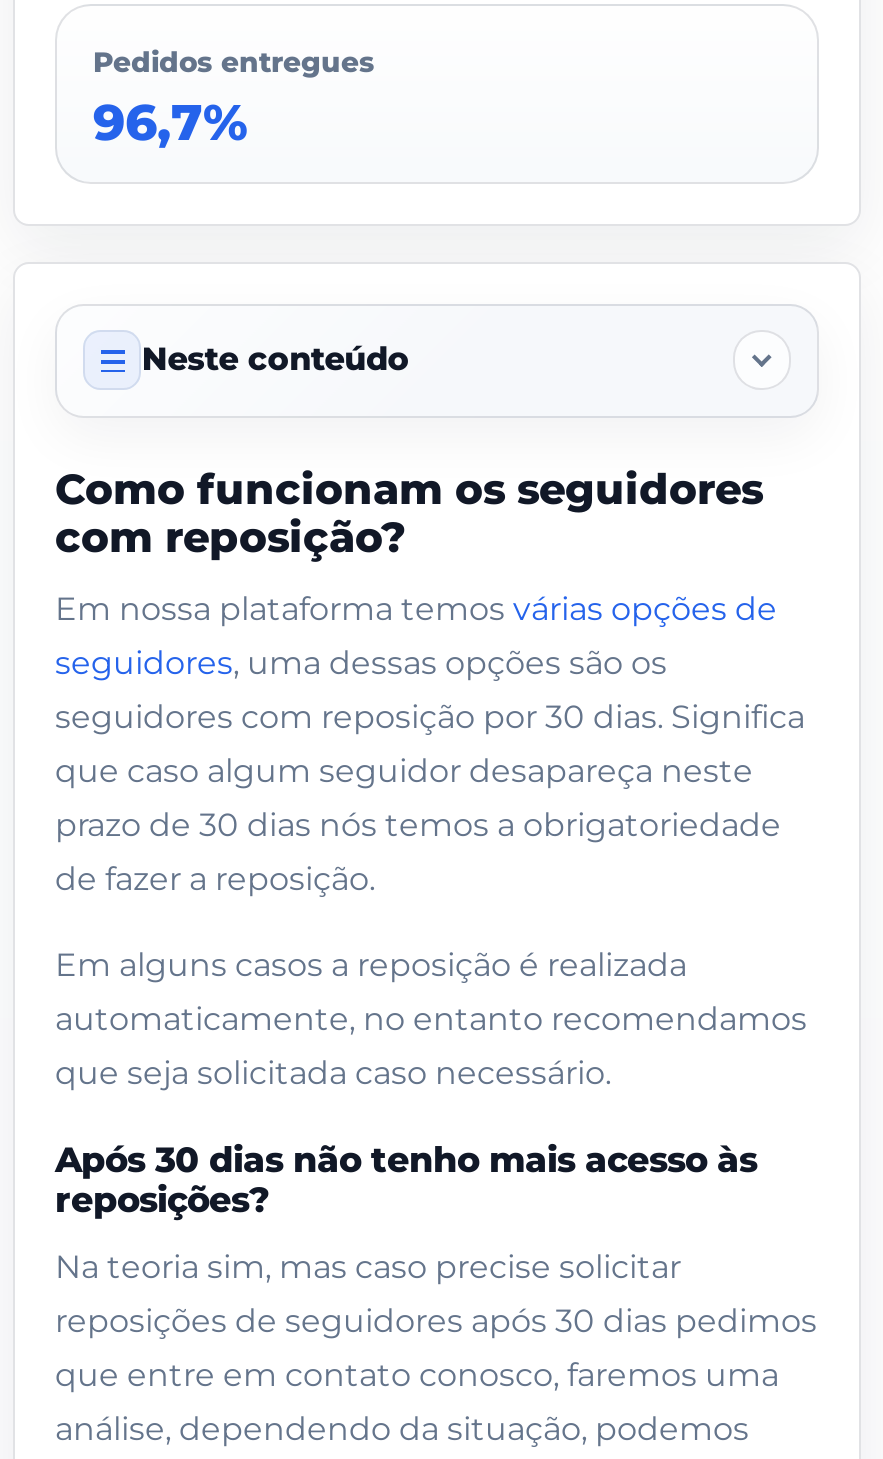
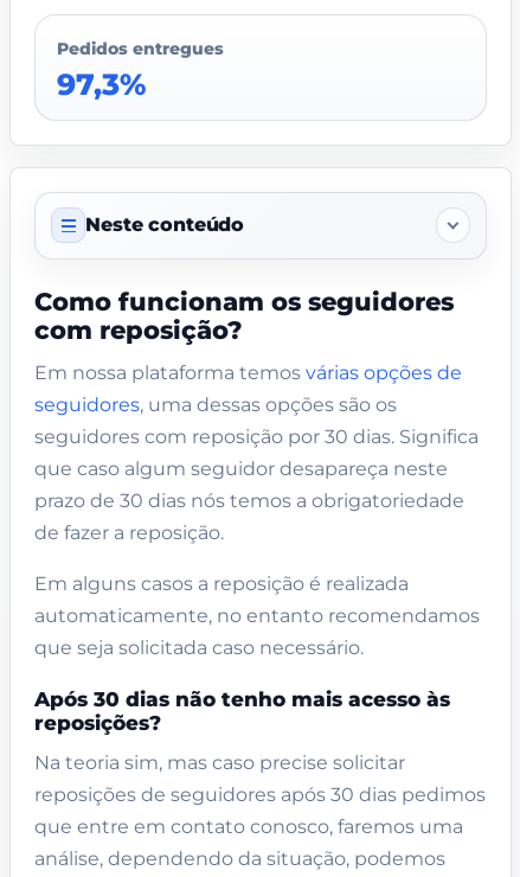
[93,92,247,152] 96,7% -> [57,66,146,102] 97,3%

